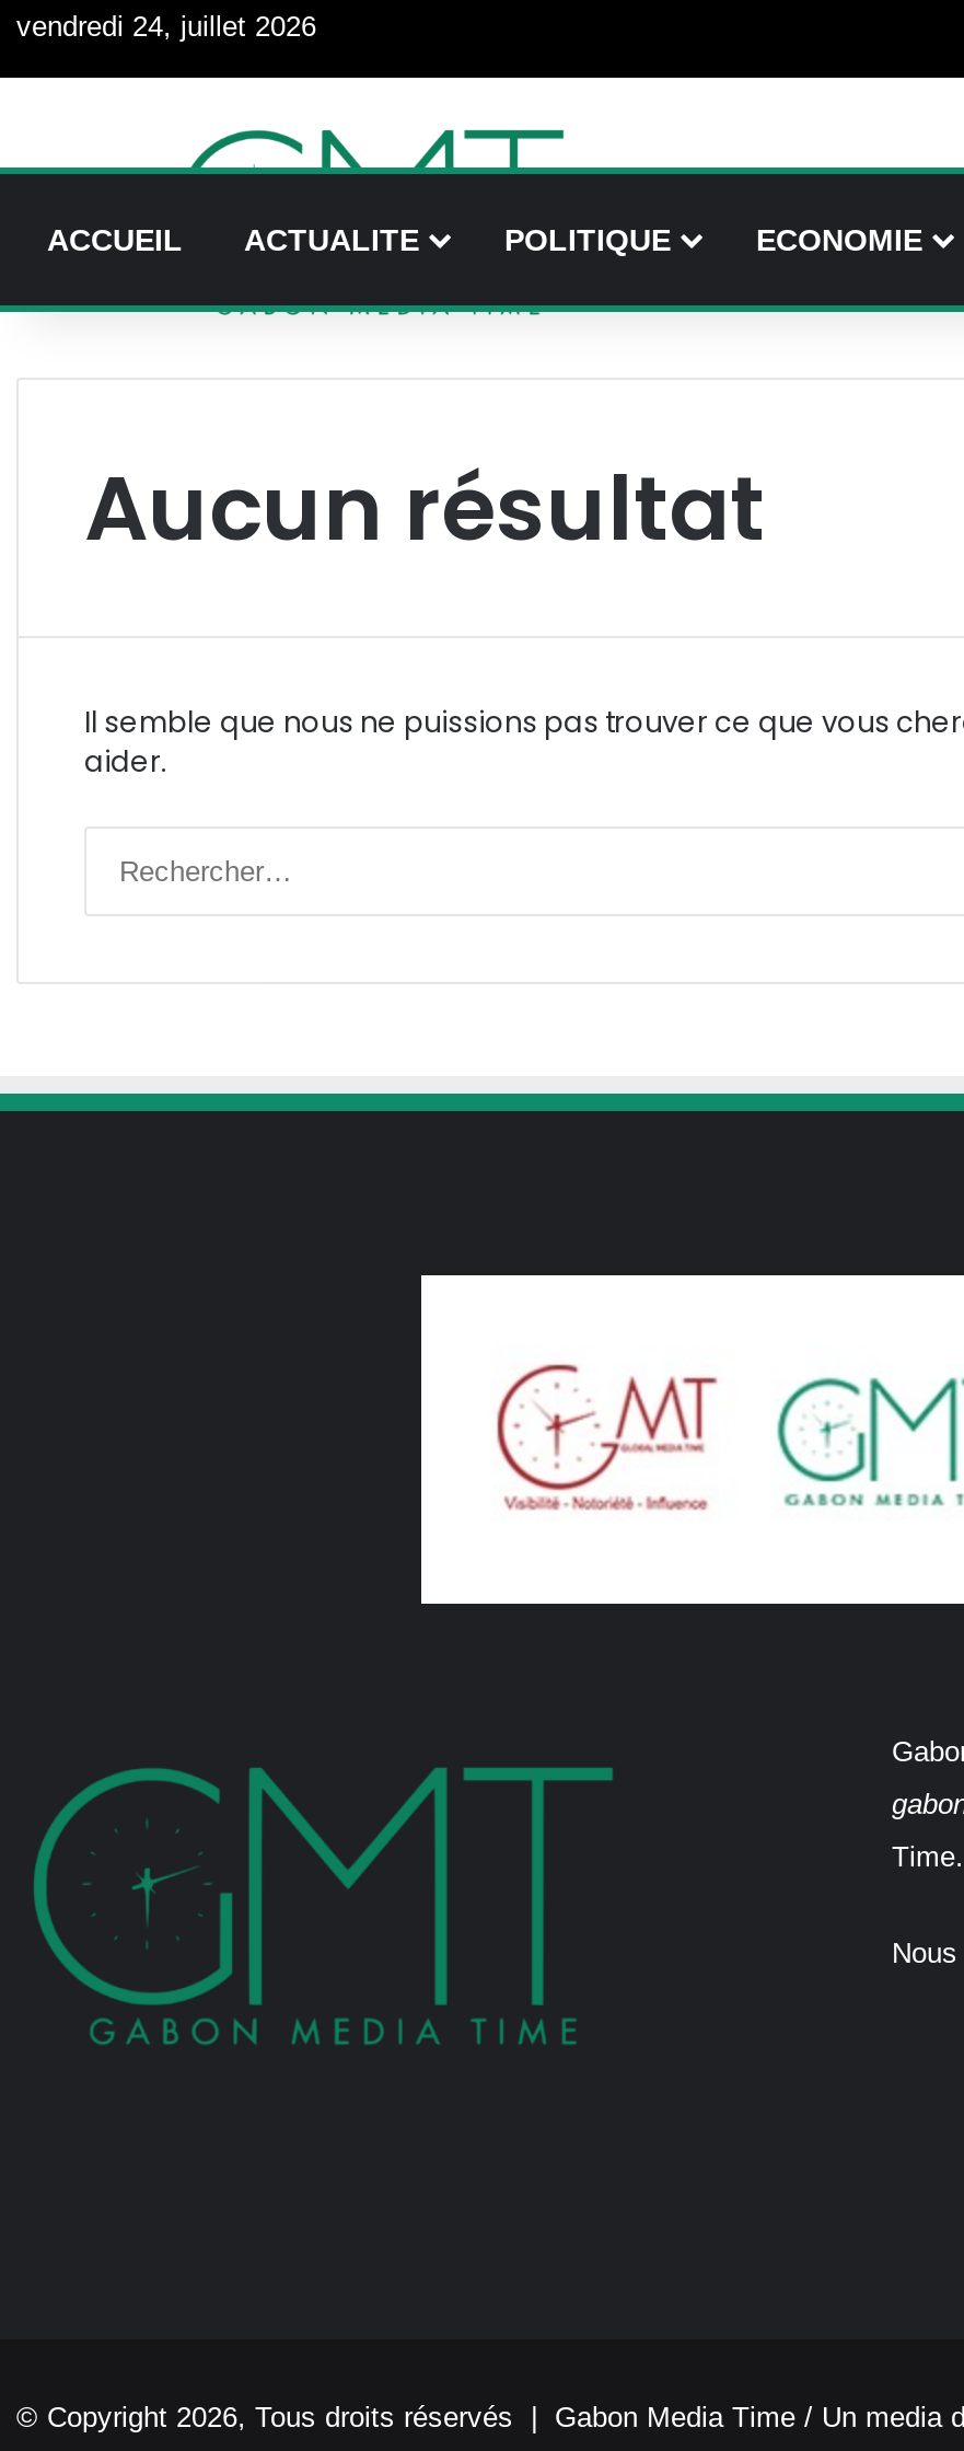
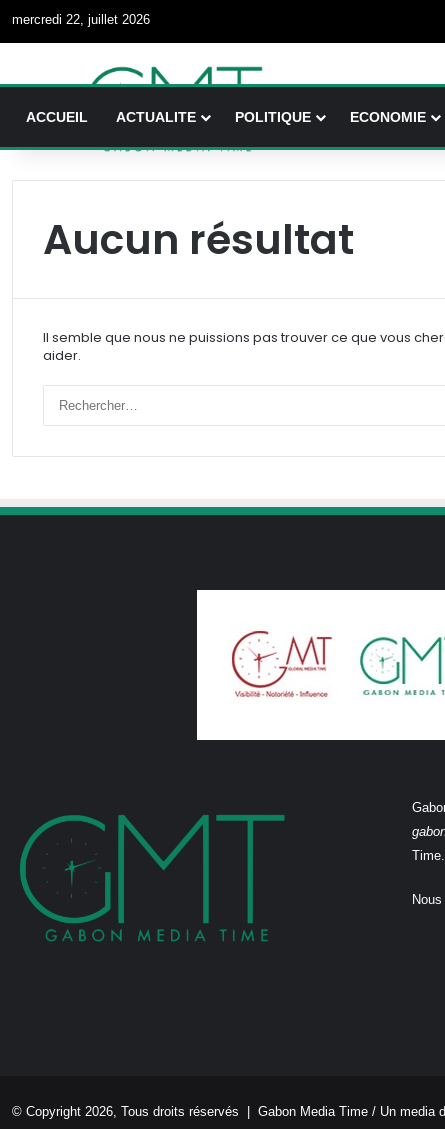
[16,10,316,43] vendredi 24, juillet 2026 -> [12,12,150,27] mercredi 22, juillet 2026

